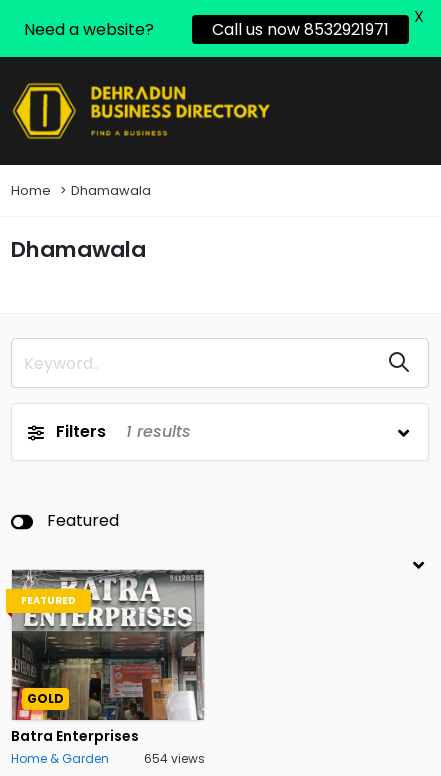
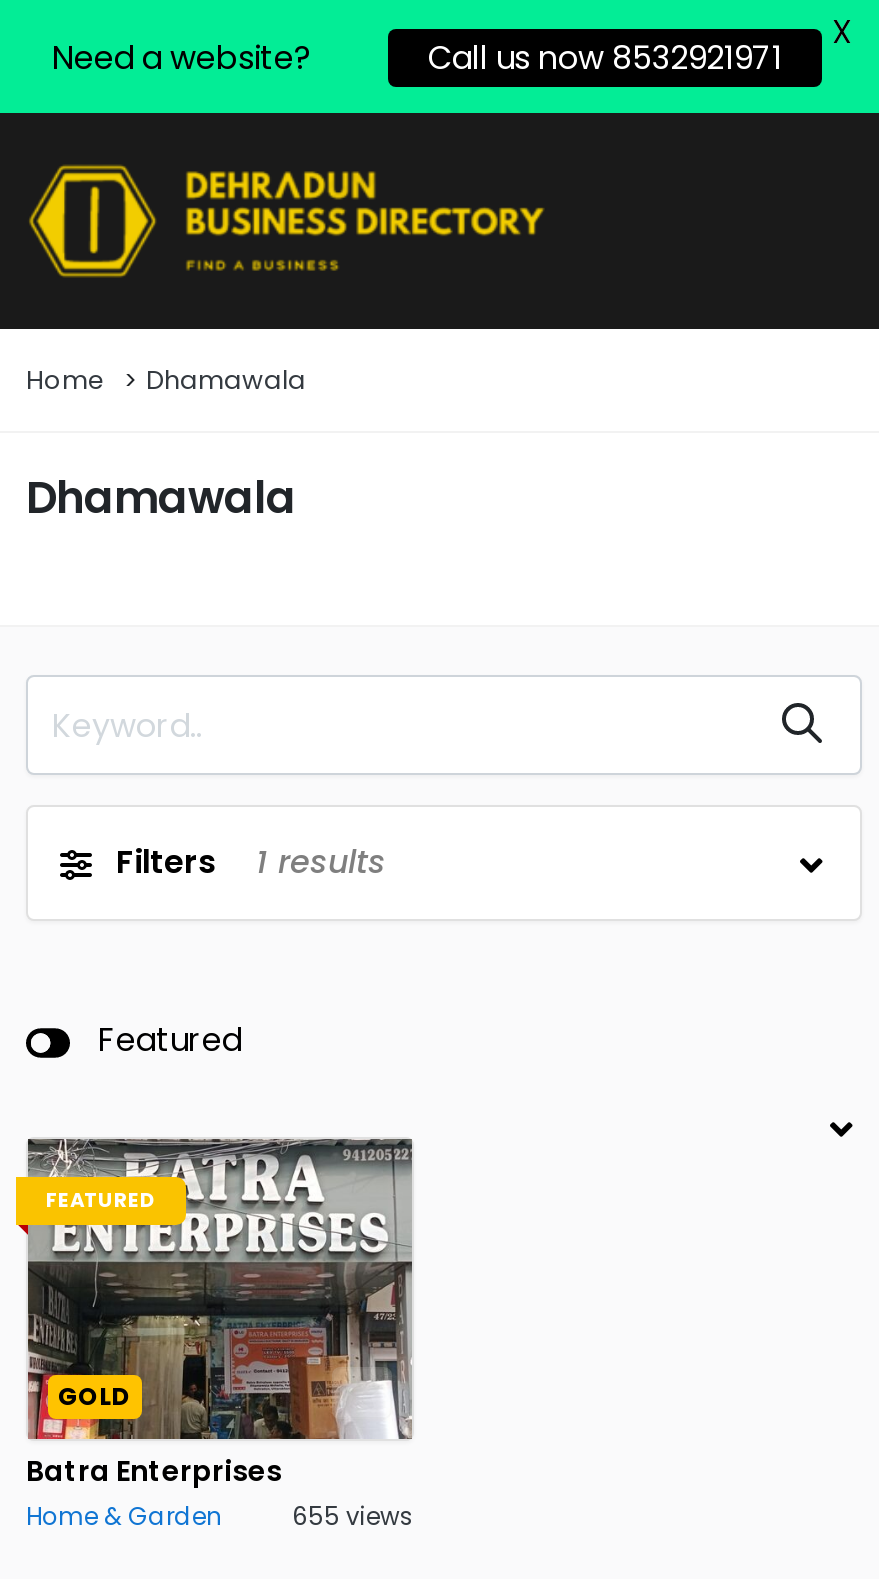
[144,750,205,767] 654 views -> [292,1498,414,1532] 655 views

